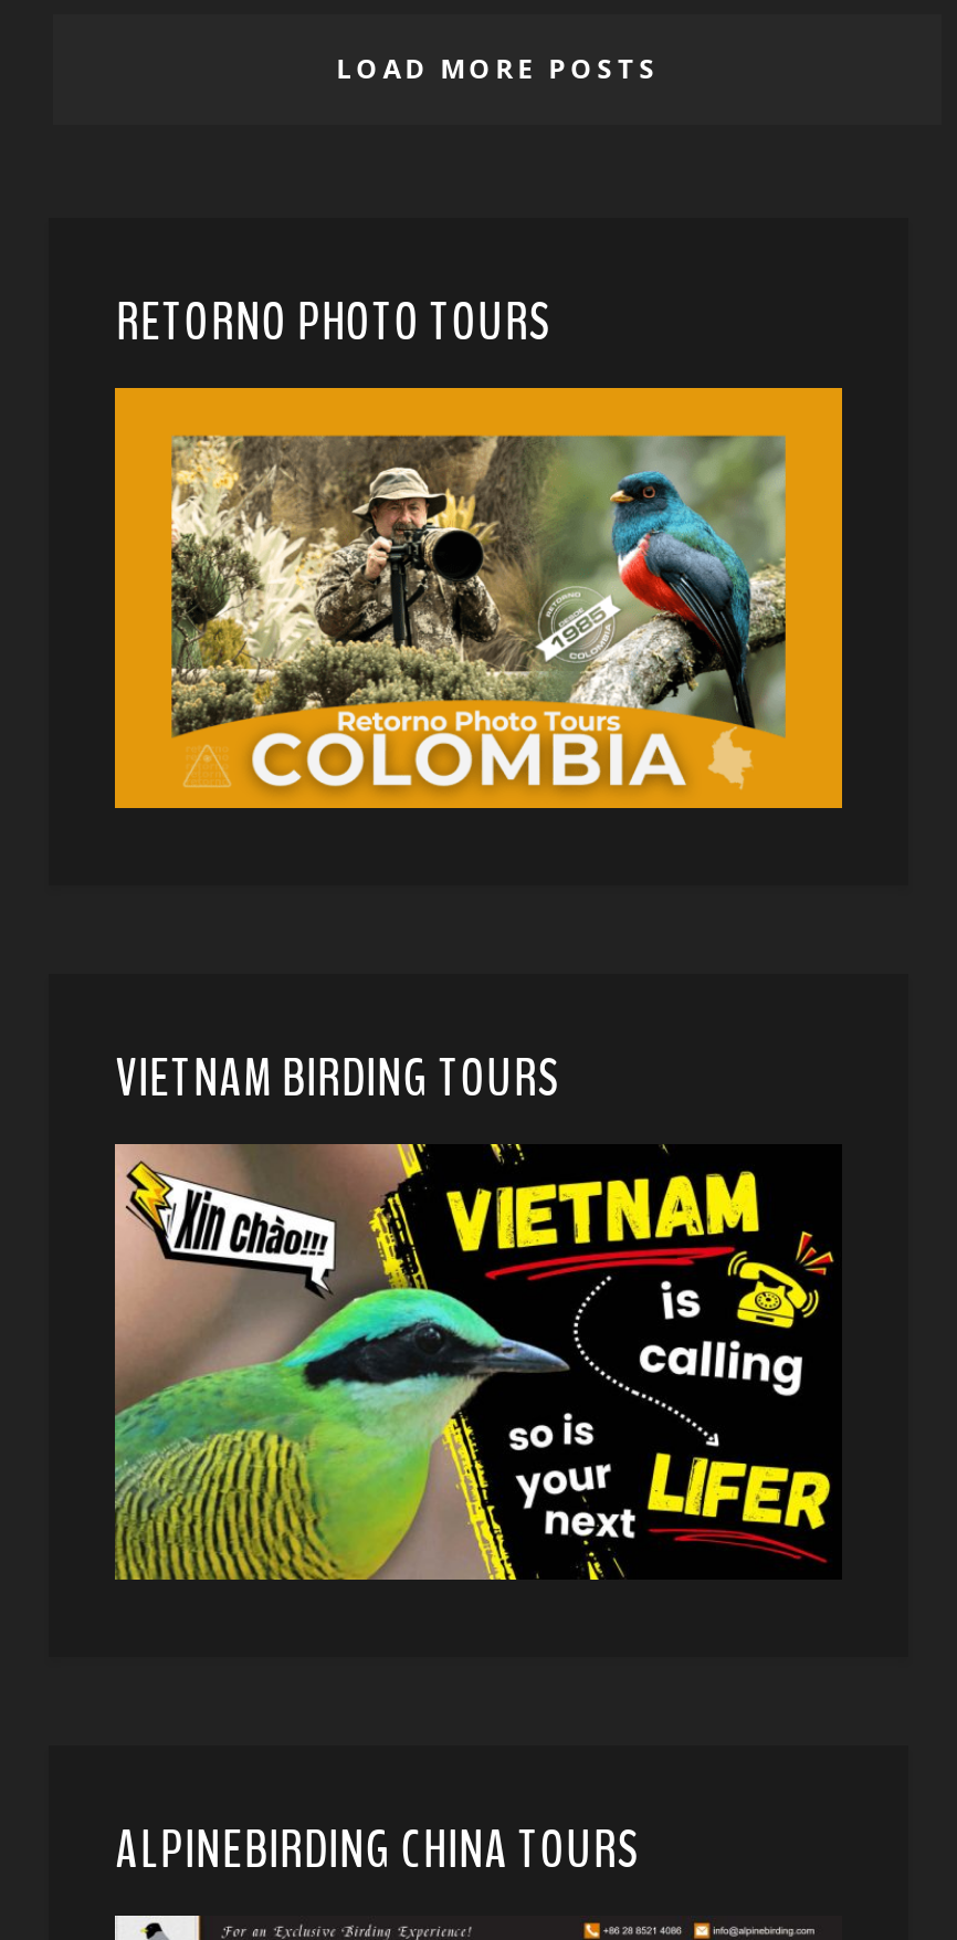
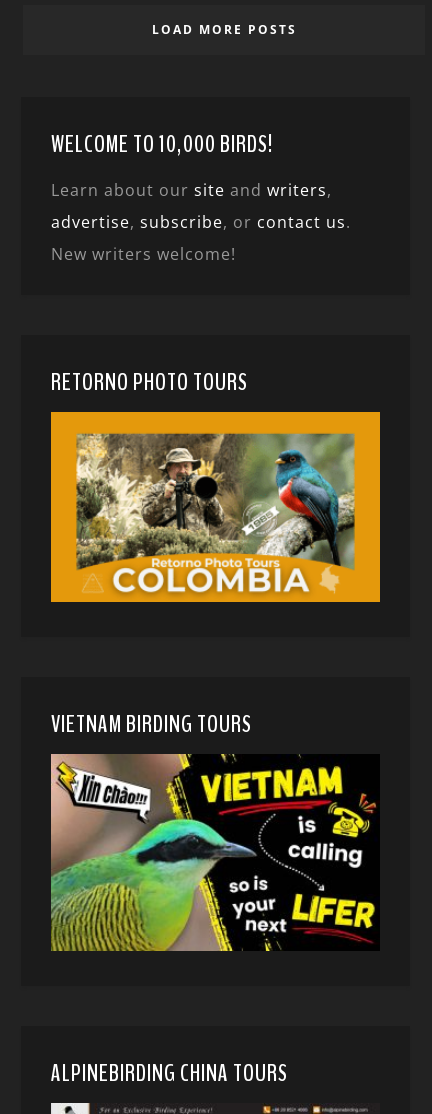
none -> [51,128,351,265] WELCOME TO 10,000 BIRDS! | Learn about our site and writers, | advertise, subscribe, or contact us. | New writers welcome!

